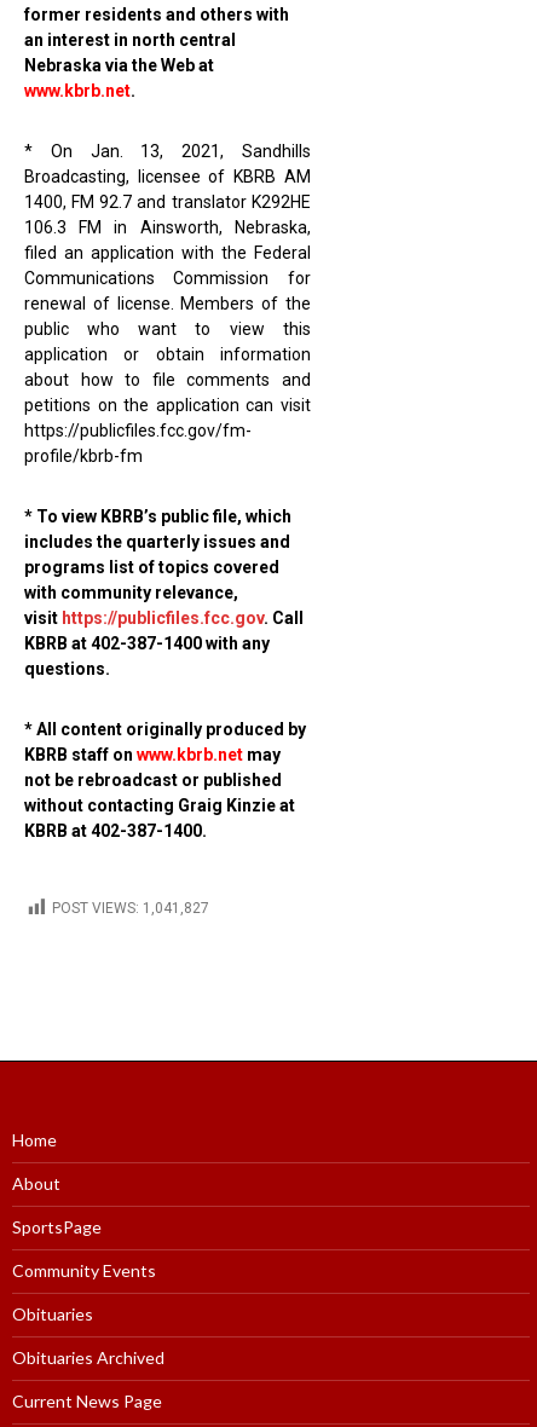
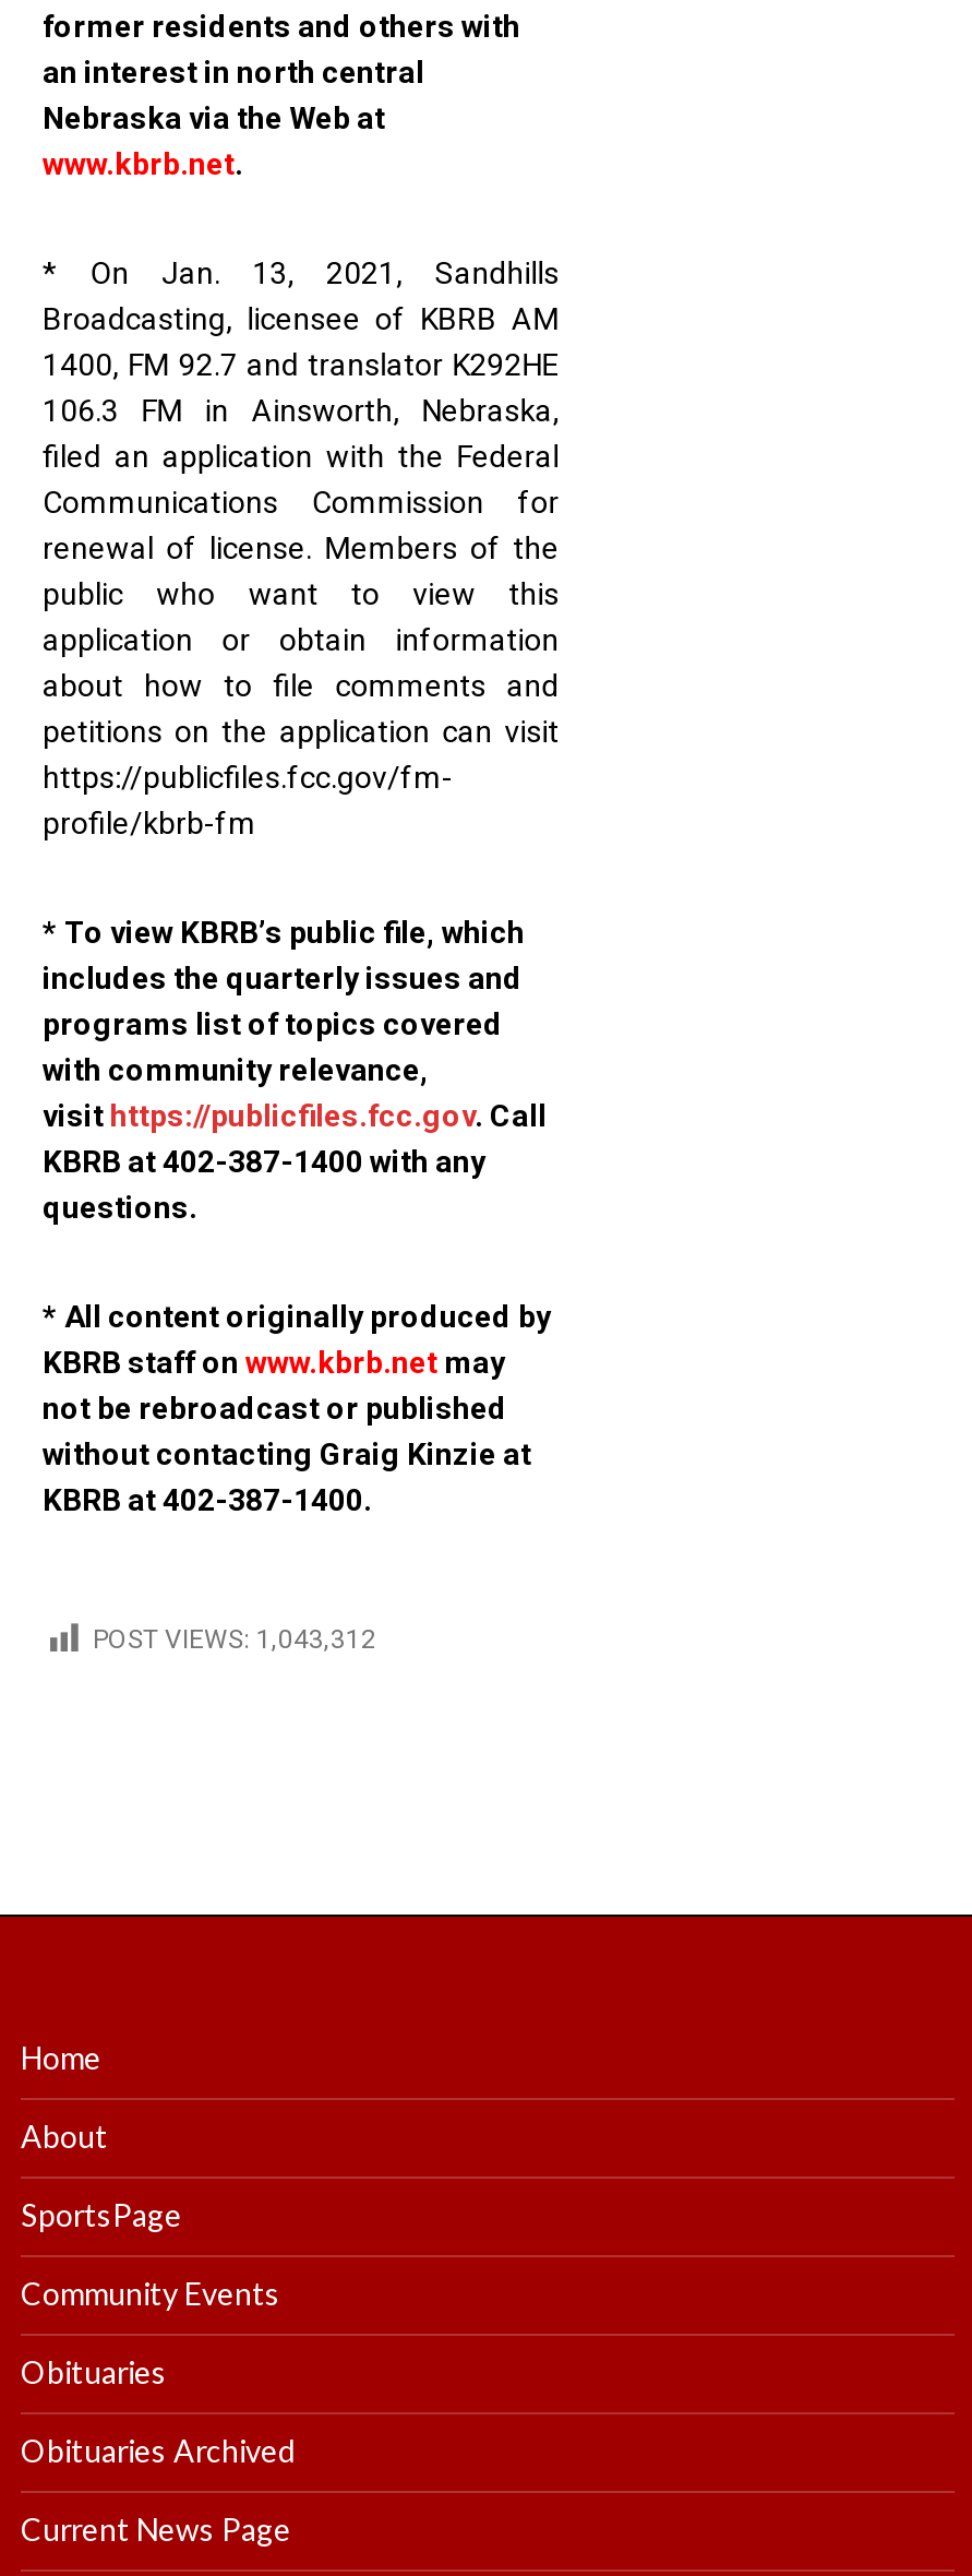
[52,900,209,917] POST VIEWS: 1,041,827 -> [93,1625,376,1655] POST VIEWS: 1,043,312

